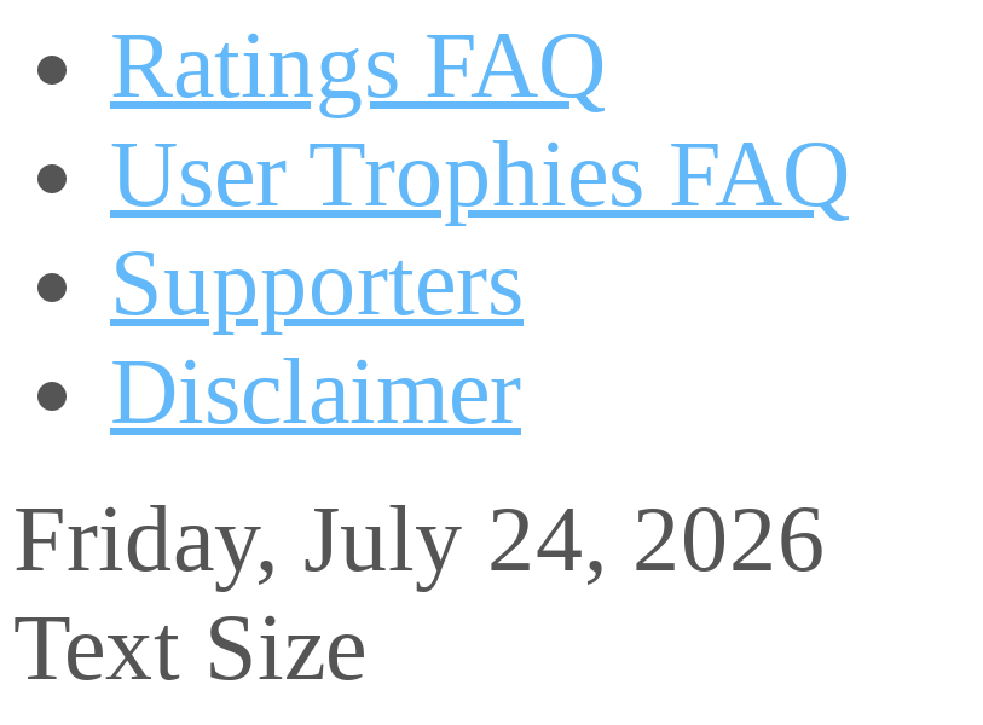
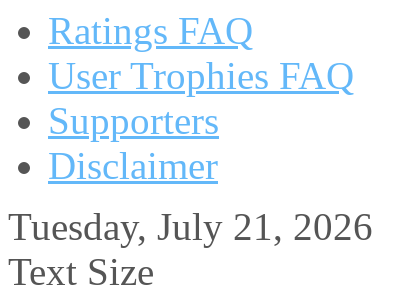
[13,486,826,590] Friday, July 24, 2026 -> [8,205,373,248] Tuesday, July 21, 2026

